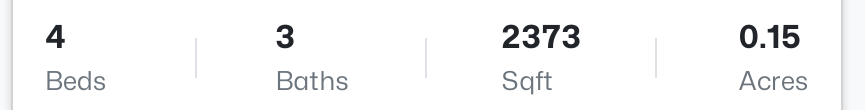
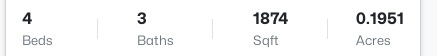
[502,19,582,57] 2373 -> [253,9,288,28] 1874
[739,19,801,57] 0.15 -> [356,9,404,28] 0.1951

